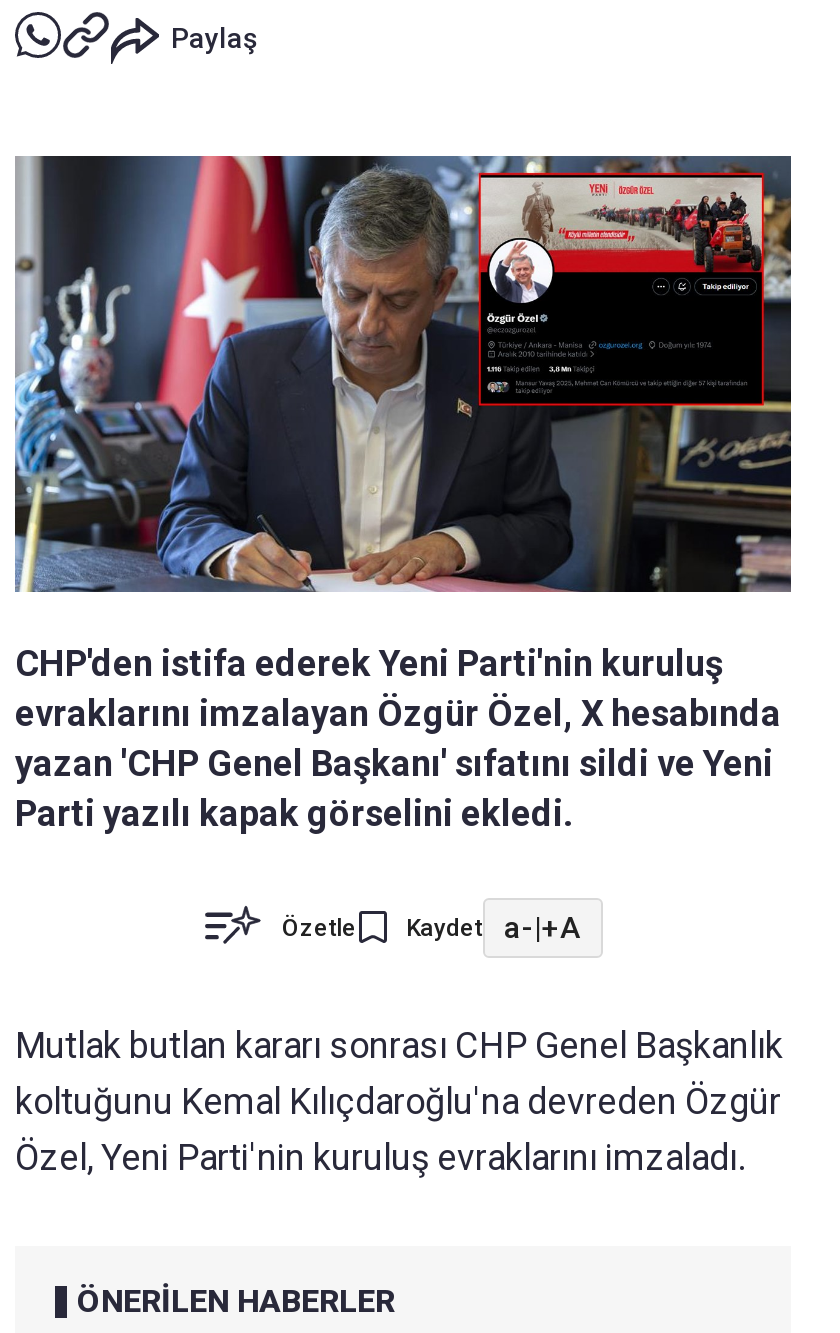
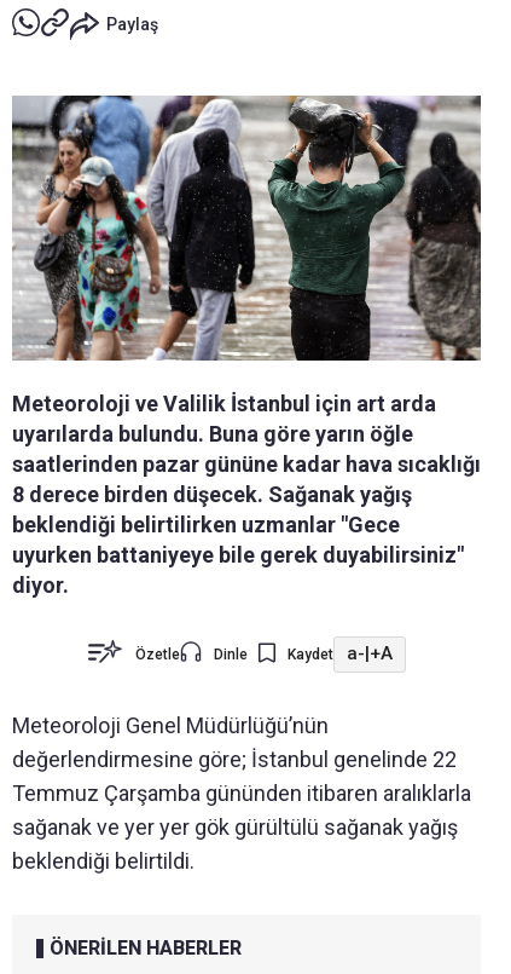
[15,155,791,834] [image] | CHP'den istifa ederek Yeni Parti'nin kuruluş | evraklarını imzalayan Özgür Özel, X hesabında | yazan 'CHP Genel Başkanı' sıfatını sildi ve Yeni | Parti yazılı kapak görselini ekledi. -> [12,94,481,597] [image] | Meteoroloji ve Valilik İstanbul için art arda | uyarılarda bulundu. Buna göre yarın öğle | saatlerinden pazar gününe kadar hava sıcaklığı | 8 derece birden düşecek. Sağanak yağış | beklendiği belirtilirken uzmanlar "Gece | uyurken battaniyeye bile gerek duyabilirsiniz" | diyor.
none -> [213,646,247,663] Dinle
[15,1024,783,1178] Mutlak butlan kararı sonrası CHP Genel Başkanlık | koltuğunu Kemal Kılıçdaroğlu'na devreden Özgür | Özel, Yeni Parti'nin kuruluş evraklarını imzaladı. -> [12,712,471,873] Meteoroloji Genel Müdürlüğü’nün | değerlendirmesine göre; İstanbul genelinde 22 | Temmuz Çarşamba gününden itibaren aralıklarla | sağanak ve yer yer gök gürültülü sağanak yağış | beklendiği belirtildi.

